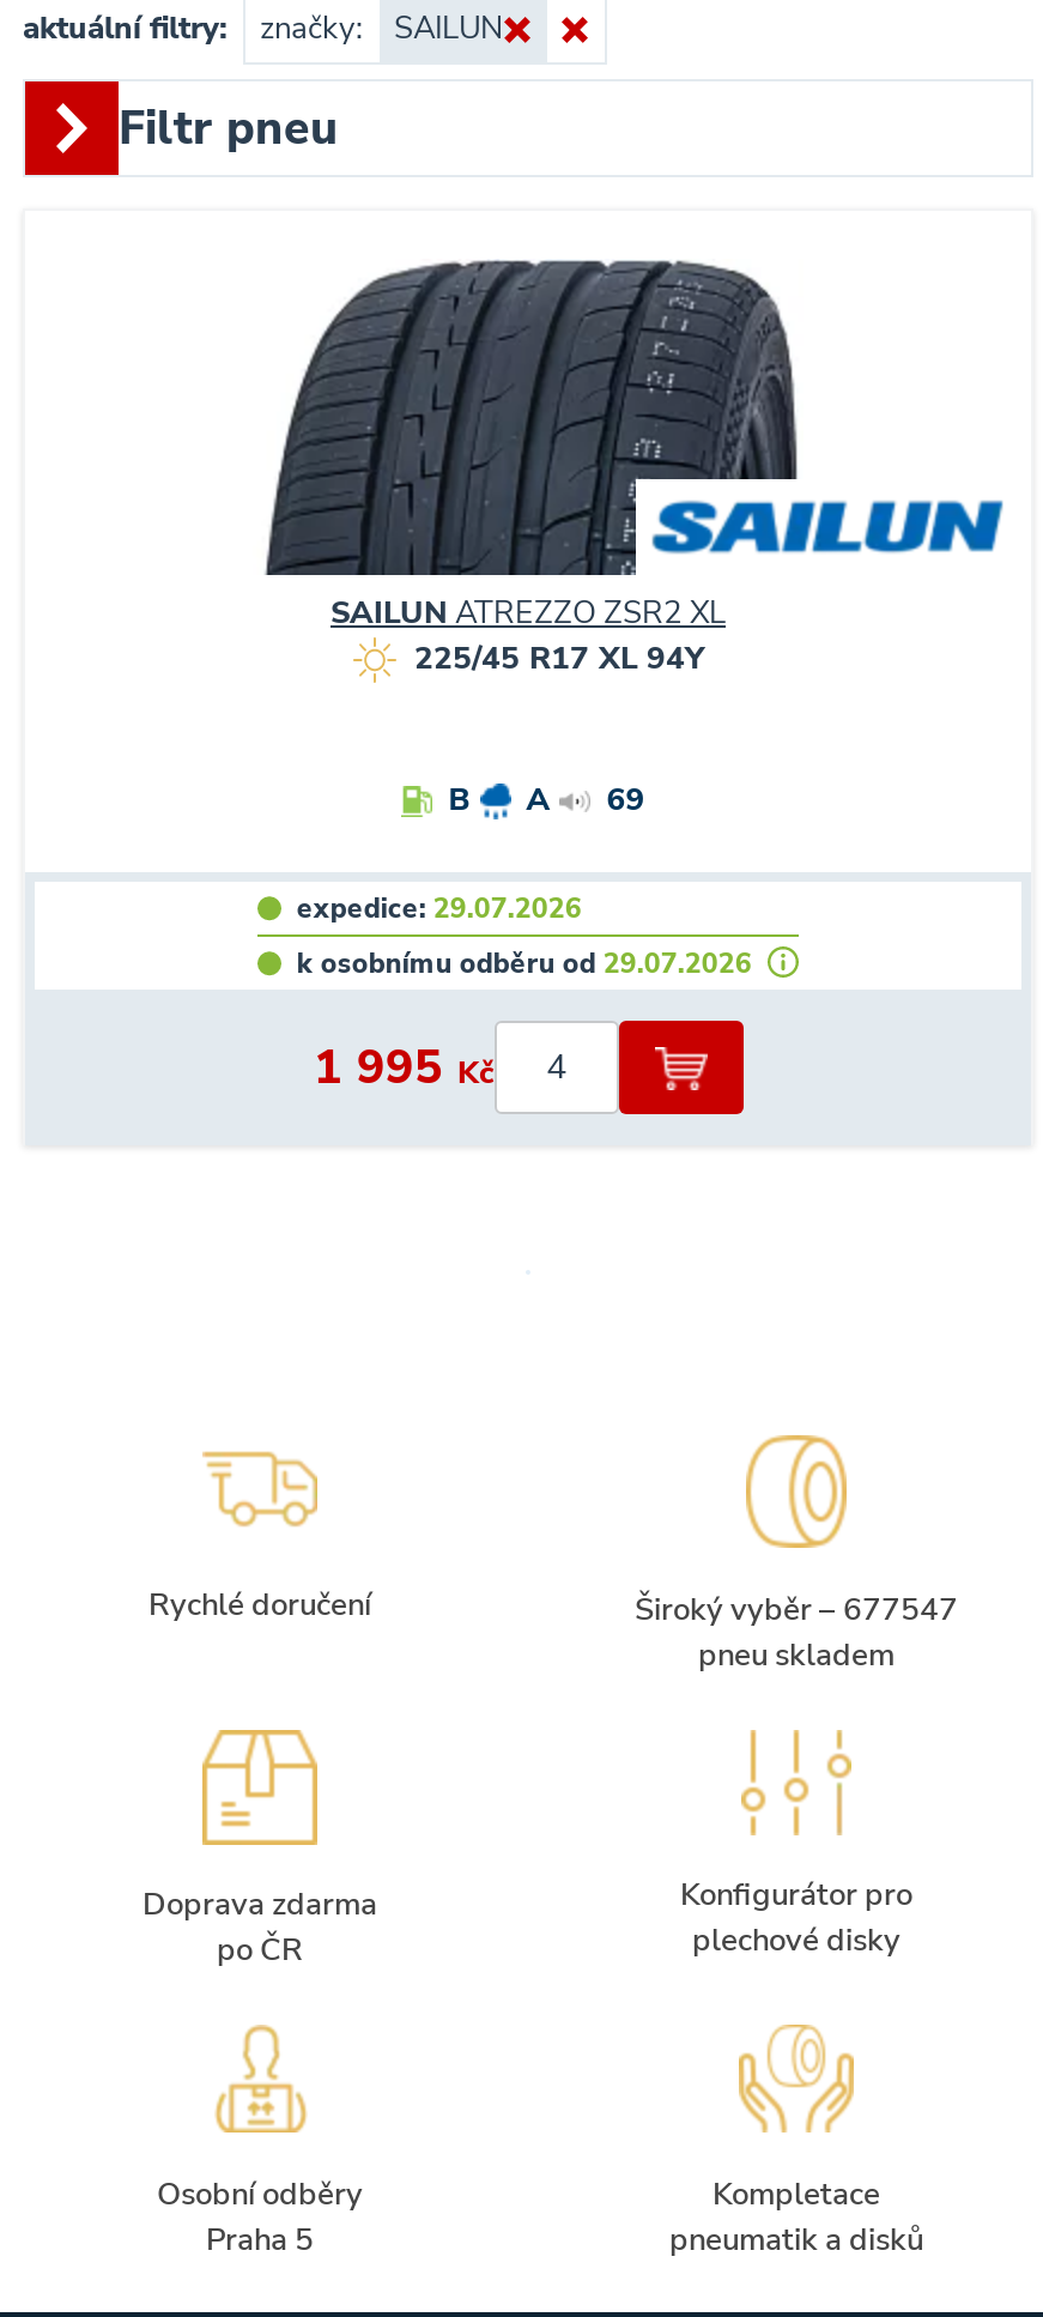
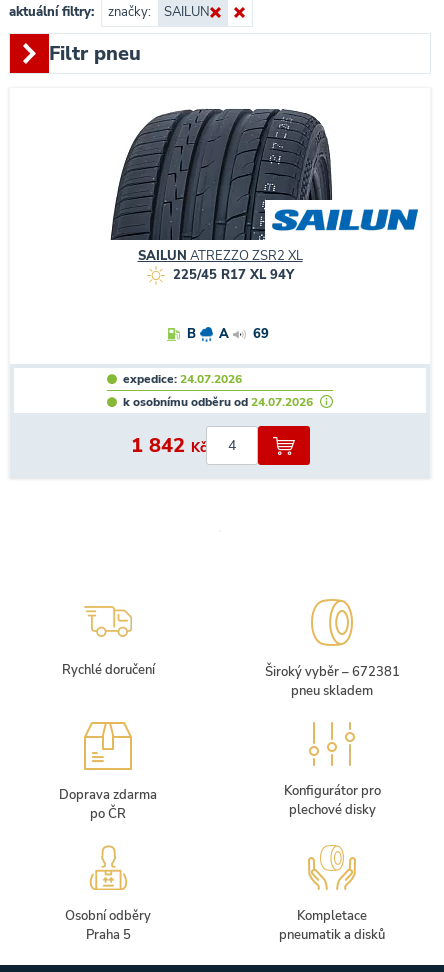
[297,888,582,926] expedice: 29.07.2026 -> [123,371,242,387] expedice: 24.07.2026
[297,944,752,982] k osobnímu odběru od 29.07.2026 -> [123,394,313,410] k osobnímu odběru od 24.07.2026
[314,1035,493,1099] 1 995 Kč -> [130,432,205,459] 1 842 Kč
[635,1588,958,1631] Široký vyběr – 677547 -> [264,663,399,681] Široký vyběr – 672381

